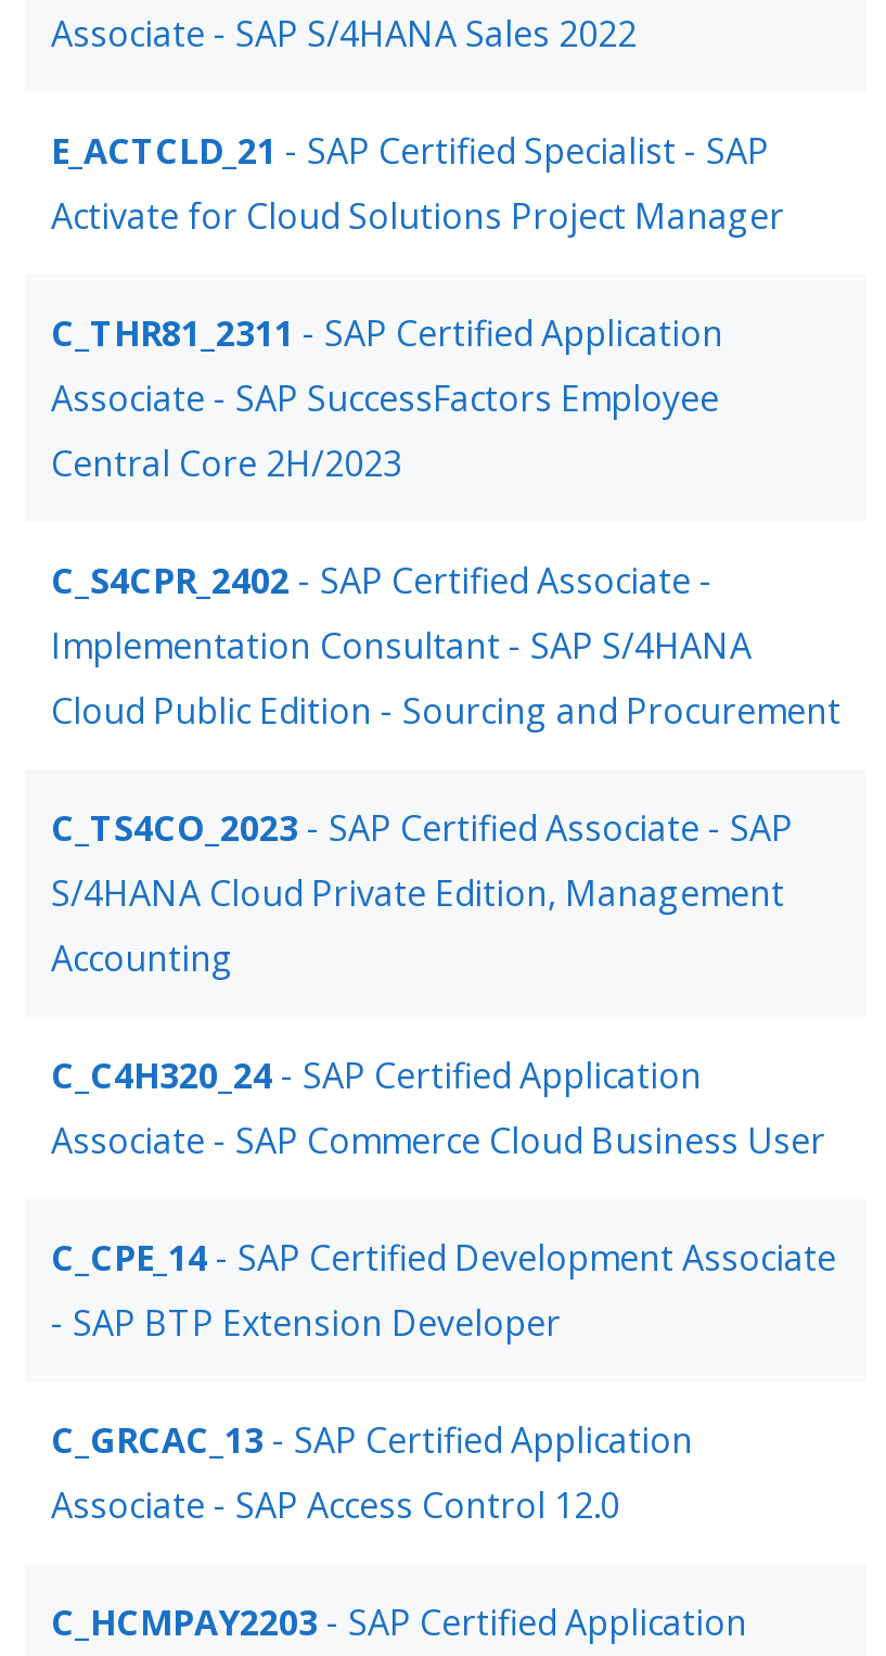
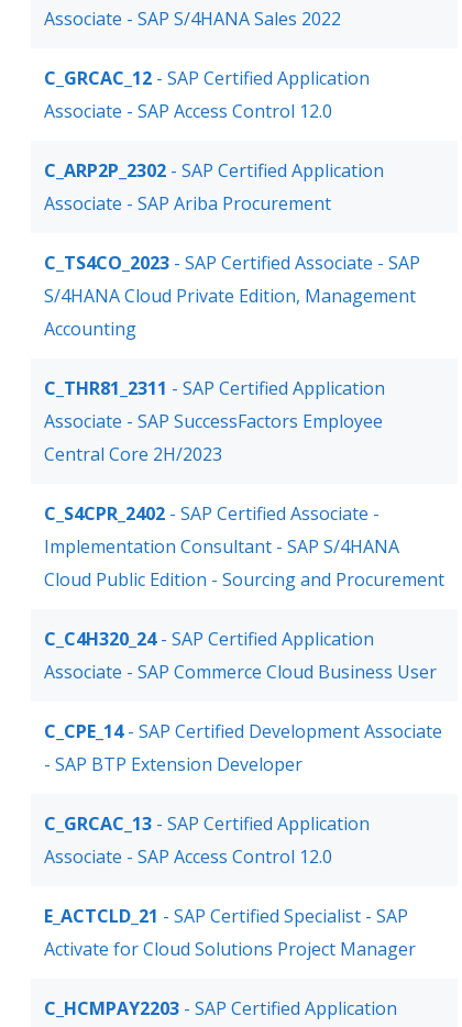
none -> [44,66,384,216] C_GRCAC_12 - SAP Certified Application | Associate - SAP Access Control 12.0 | C_ARP2P_2302 - SAP Certified Application | Associate - SAP Ariba Procurement
moved [51,127,784,240] -> [44,904,416,961]: E_ACTCLD_21 - SAP Certified Specialist - SAP | Activate for Cloud Solutions Project Manager
moved [51,309,840,735] -> [44,376,444,592]: C_THR81_2311 - SAP Certified Application | Associate - SAP SuccessFactors Employee | Central Core 2H/2023 | C_S4CPR_2402 - SAP Certified Associate - | Implementation Consultant - SAP S/4HANA | Cloud Public Edition - Sourcing and Procurement
moved [51,804,793,982] -> [44,251,420,341]: C_TS4CO_2023 - SAP Certified Associate - SAP | S/4HANA Cloud Private Edition, Management | Accounting

